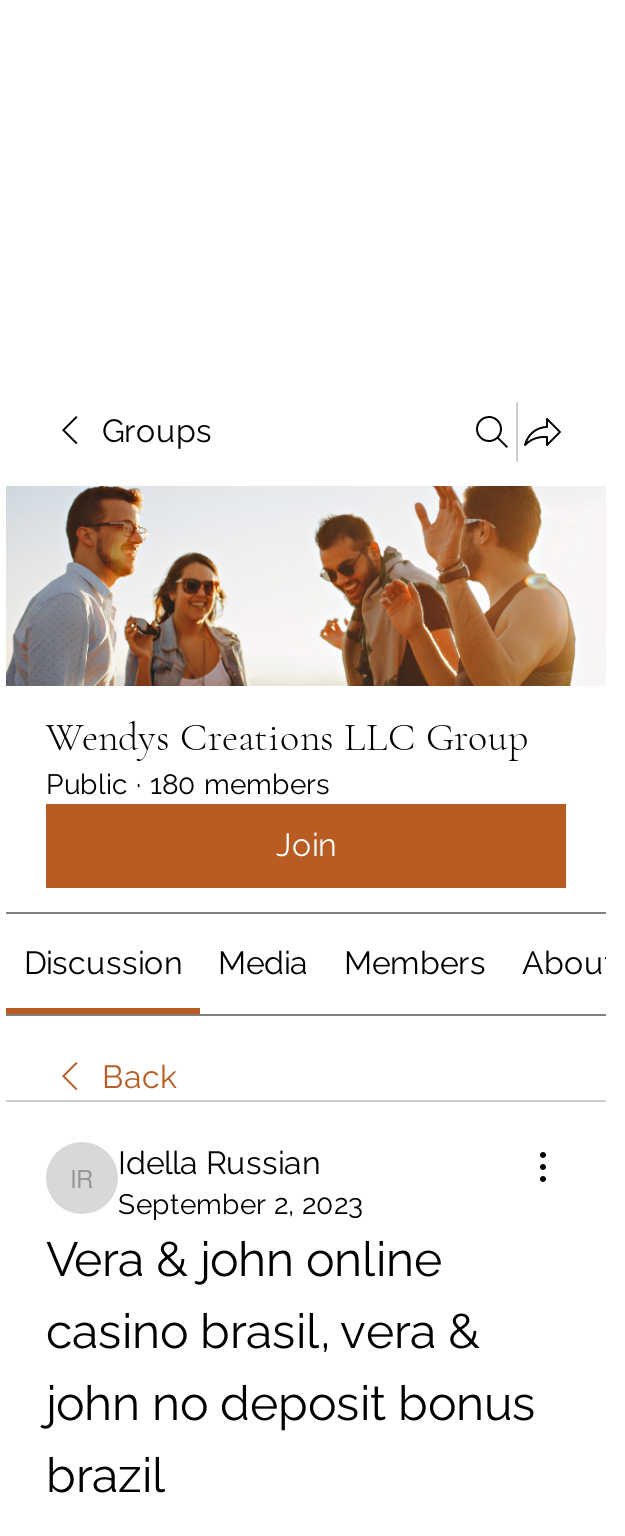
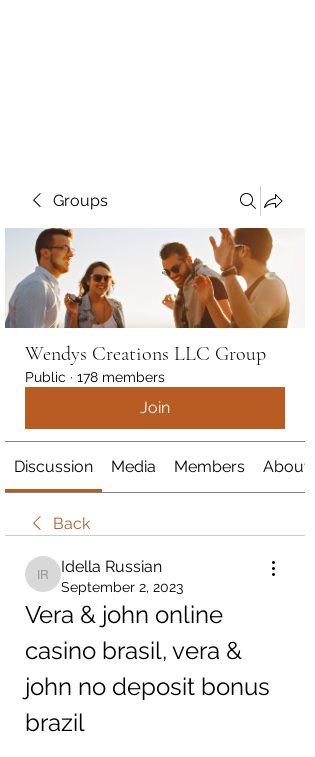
[46,767,330,799] Public · 180 members -> [25,369,165,385] Public · 178 members

